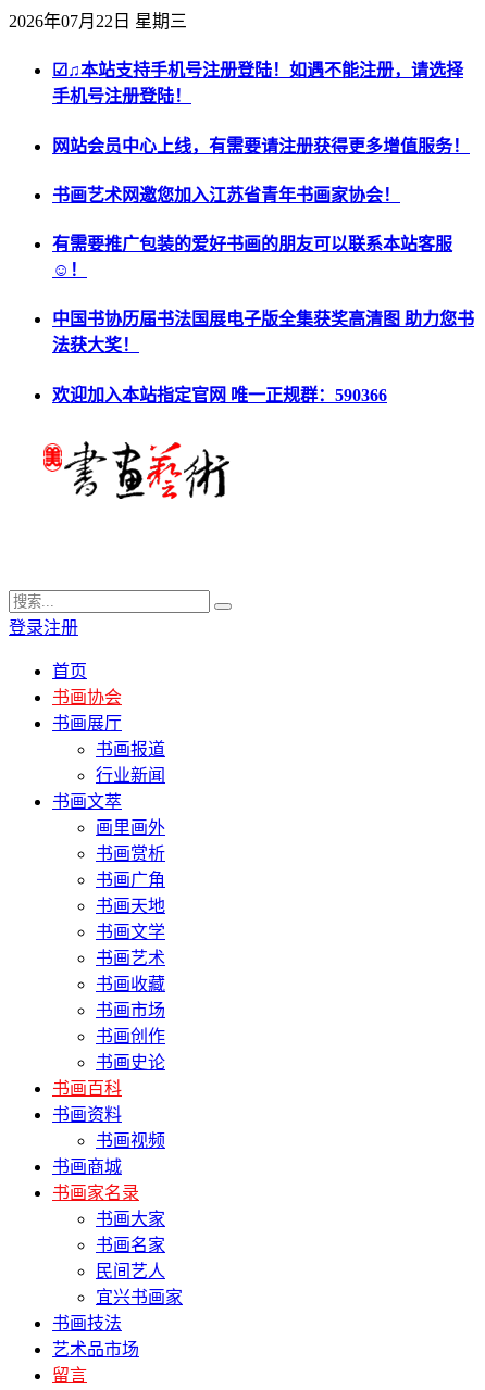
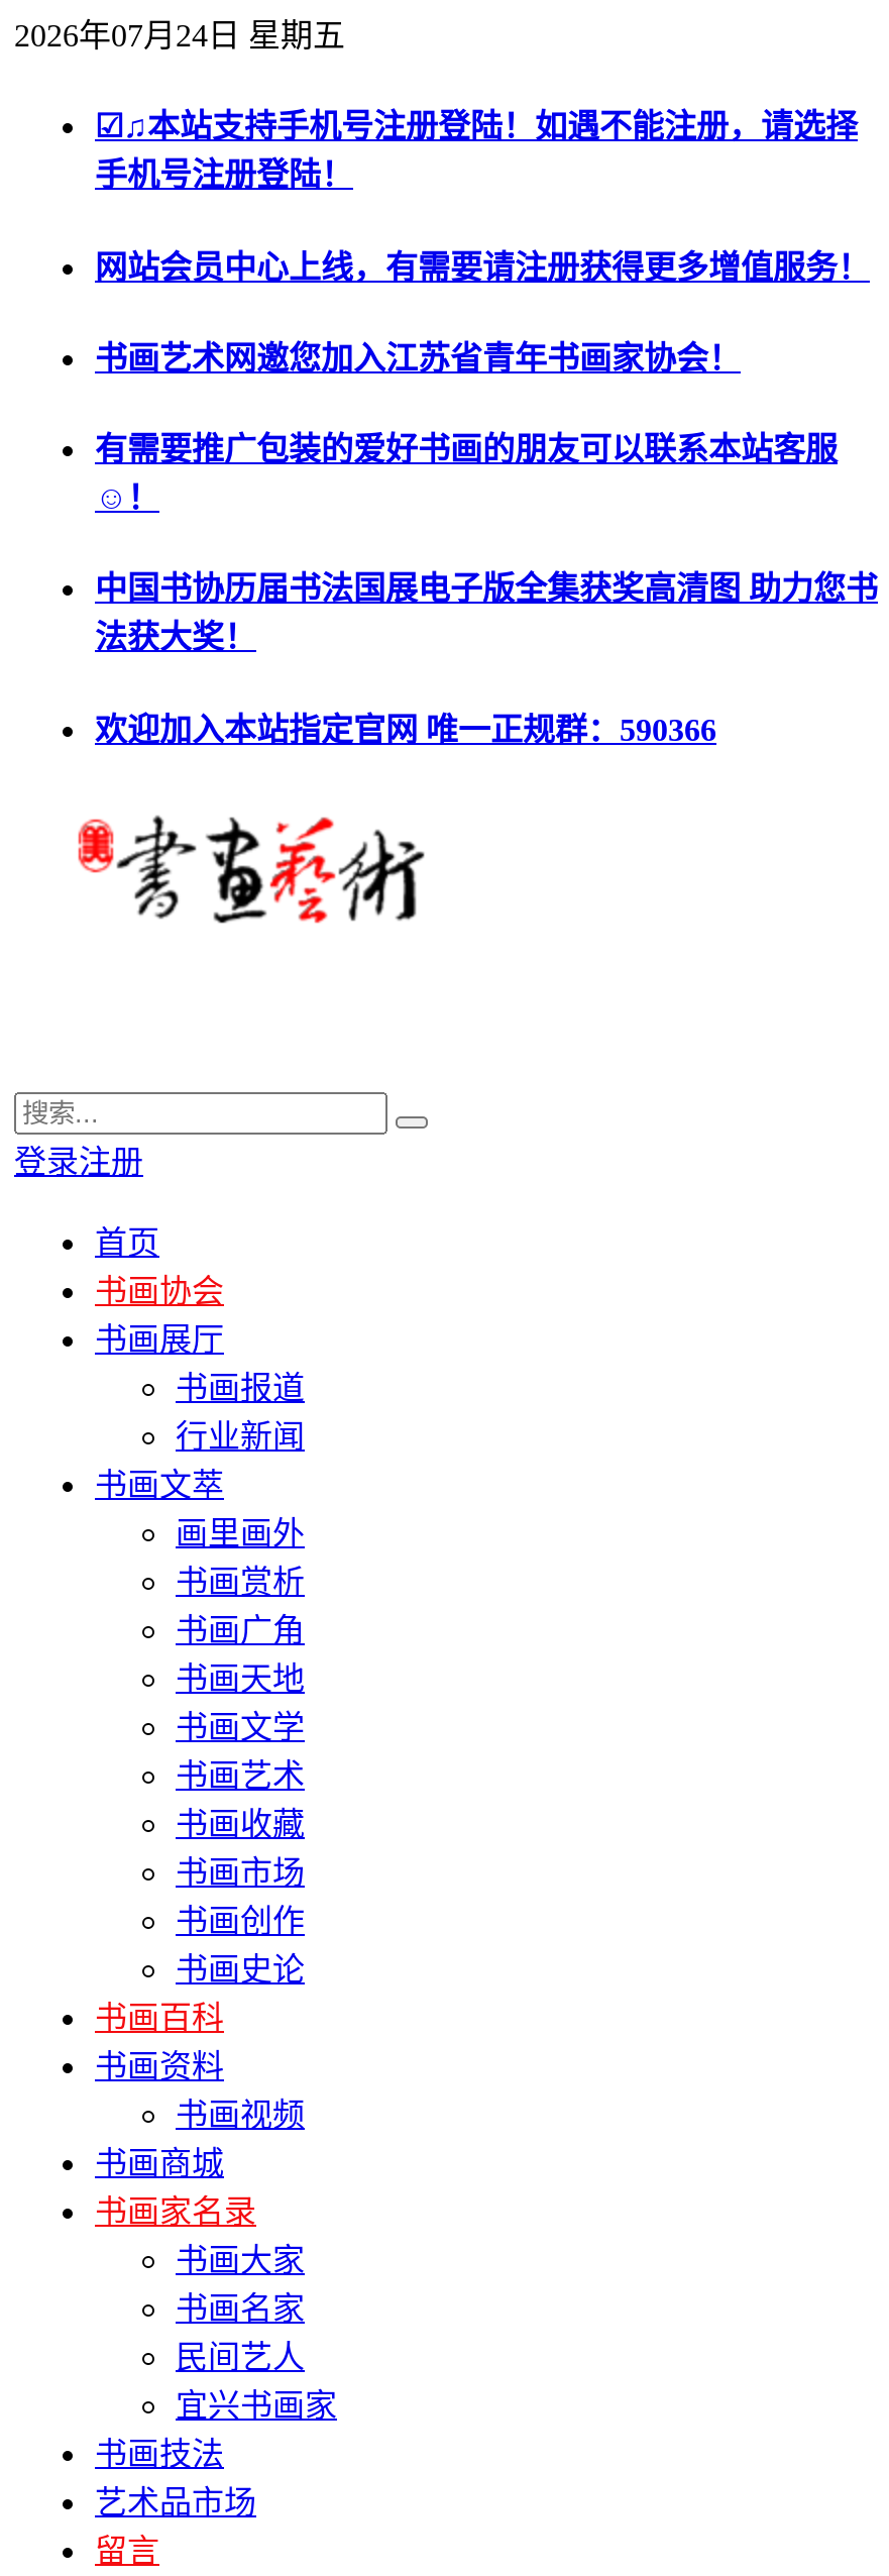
[9,12,187,30] 2026年07月22日 星期三 -> [14,18,345,52] 2026年07月24日 星期五

